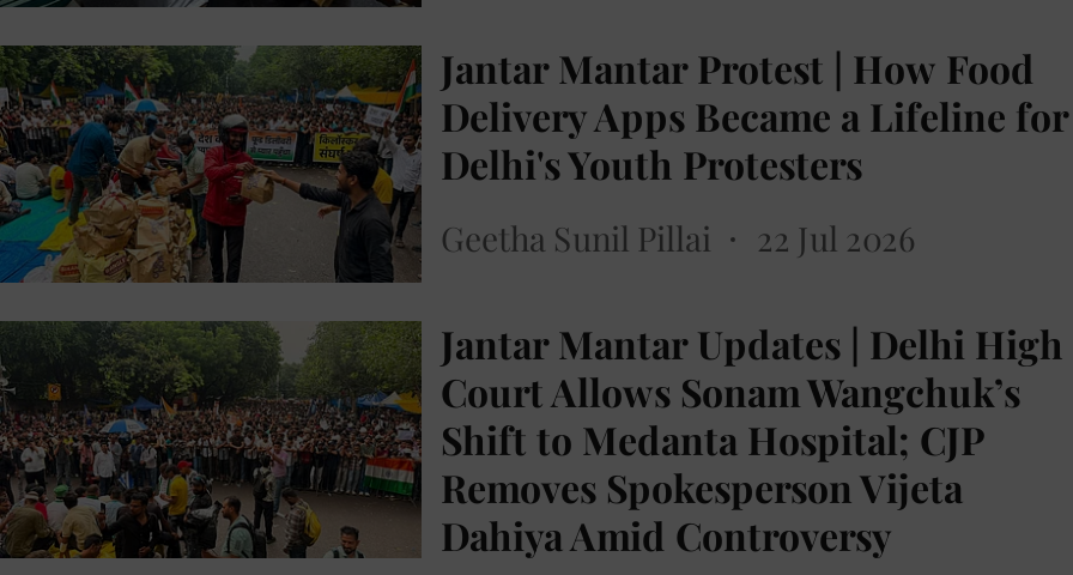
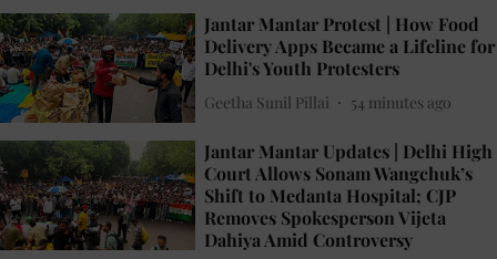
[441,215,915,260] Geetha Sunil Pillai 22 Jul 2026 -> [204,91,452,112] Geetha Sunil Pillai 54 minutes ago

